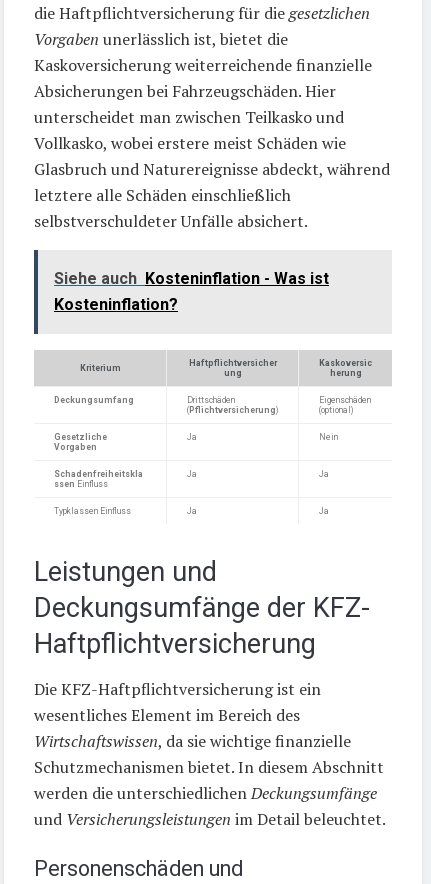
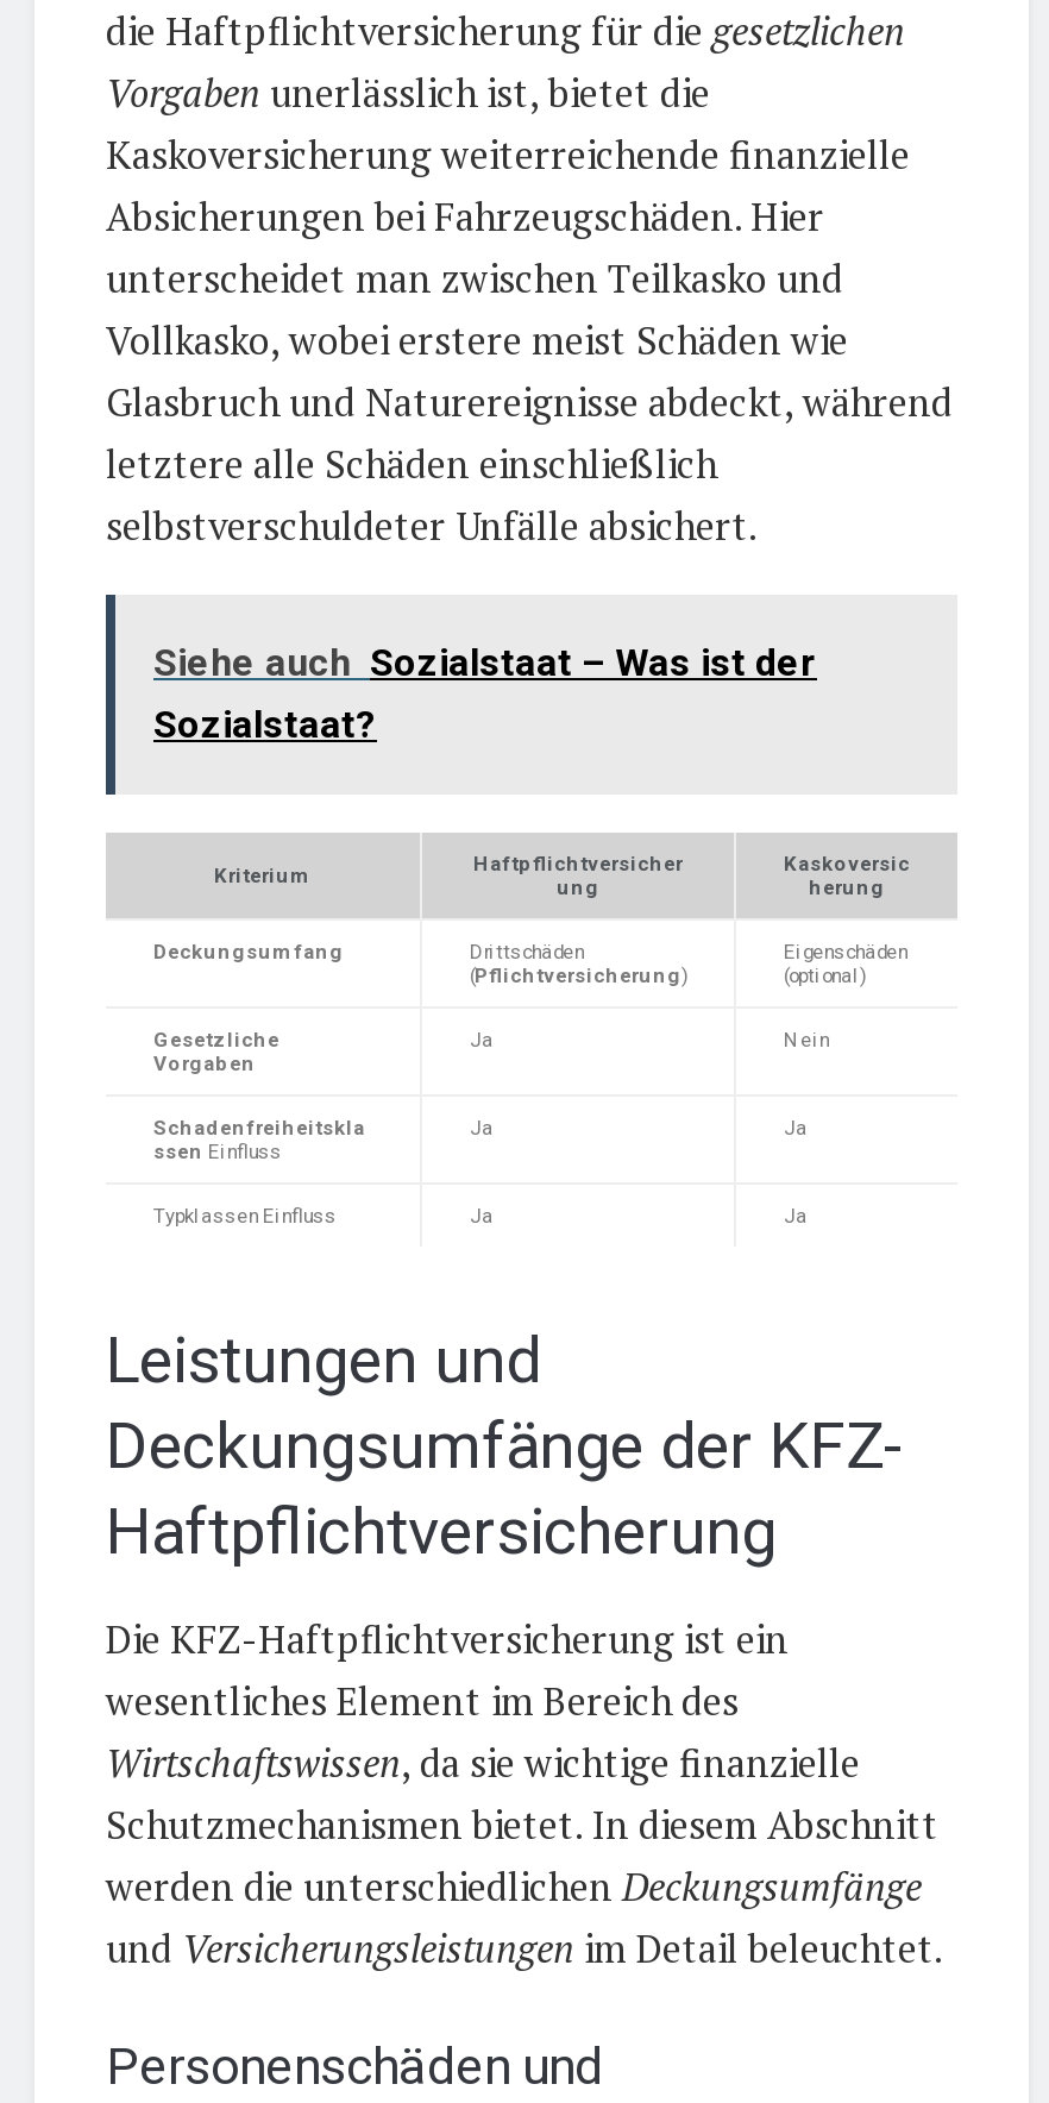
[54,269,329,314] Siehe auch Kosteninflation - Was ist | Kosteninflation? -> [153,641,817,748] Siehe auch Sozialstaat – Was ist der | Sozialstaat?

